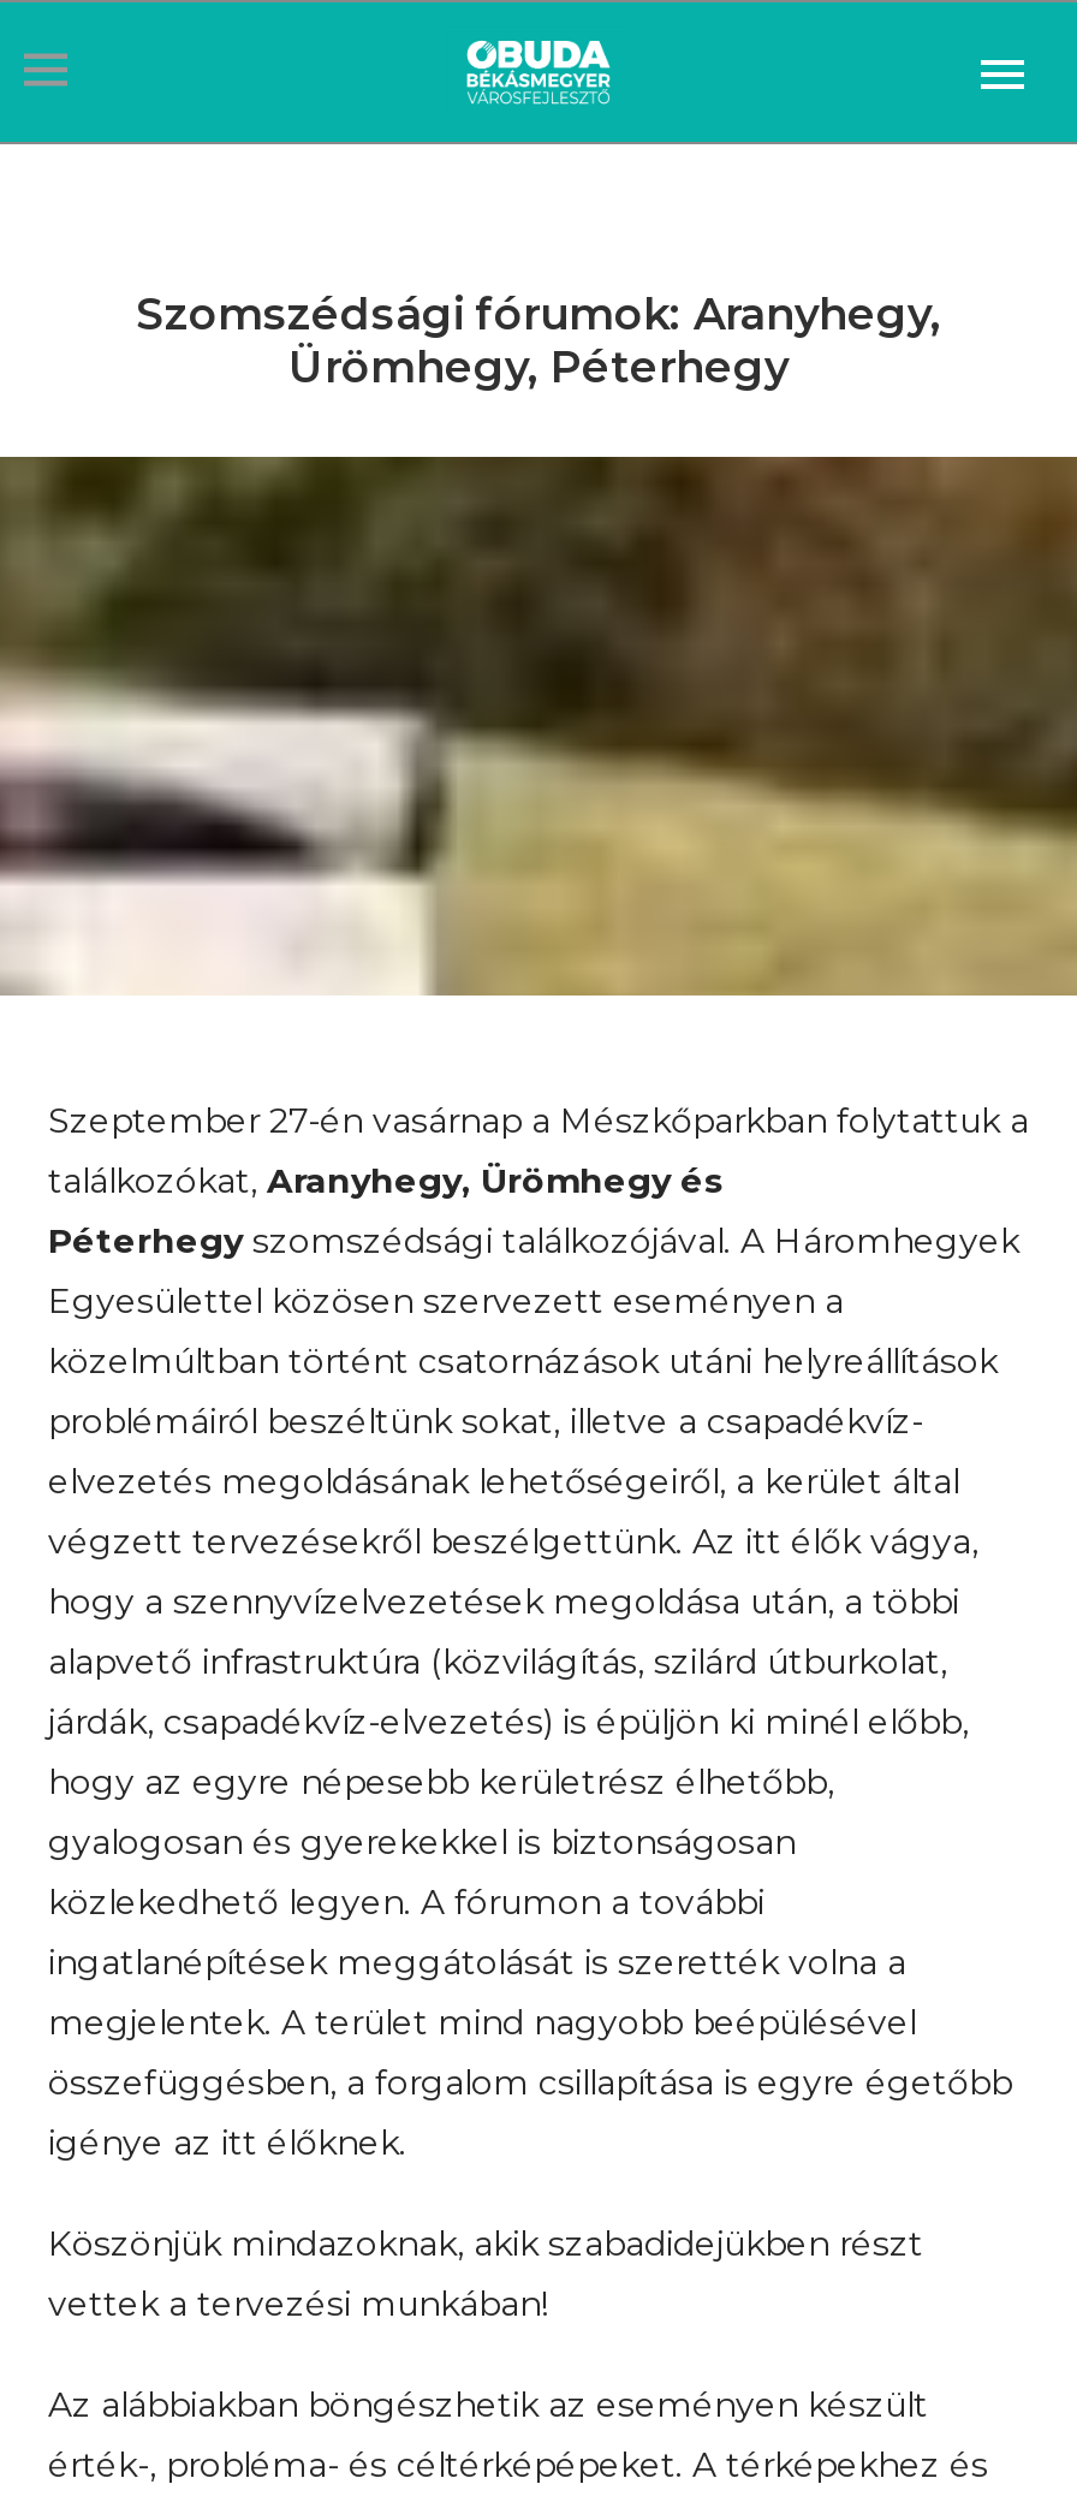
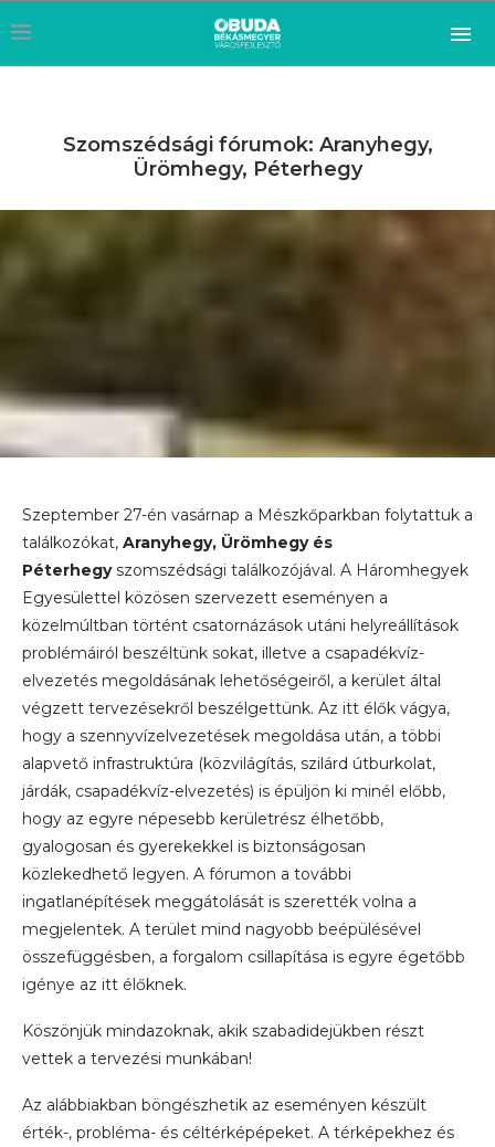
[7,459,1070,996] [image] -> [3,210,492,459] [image]

